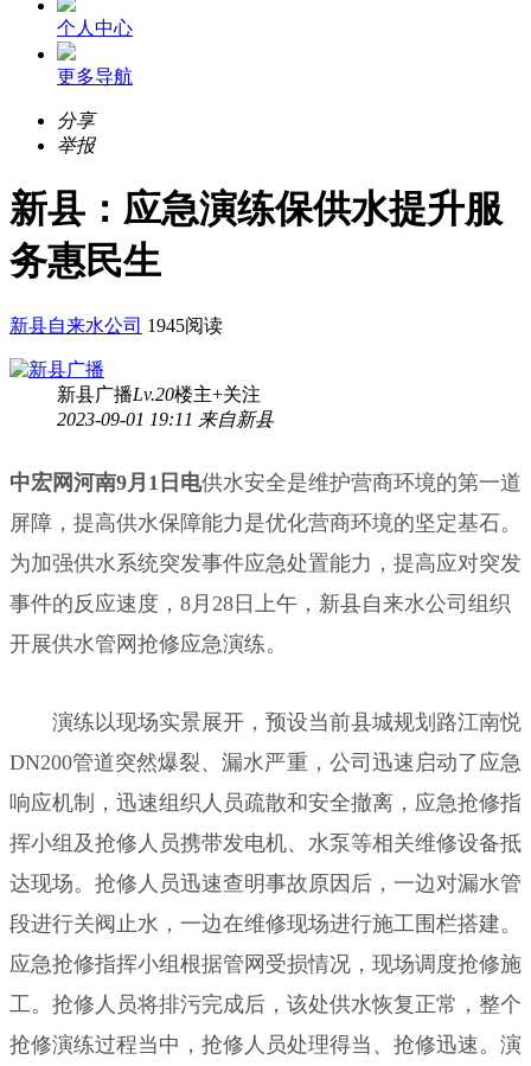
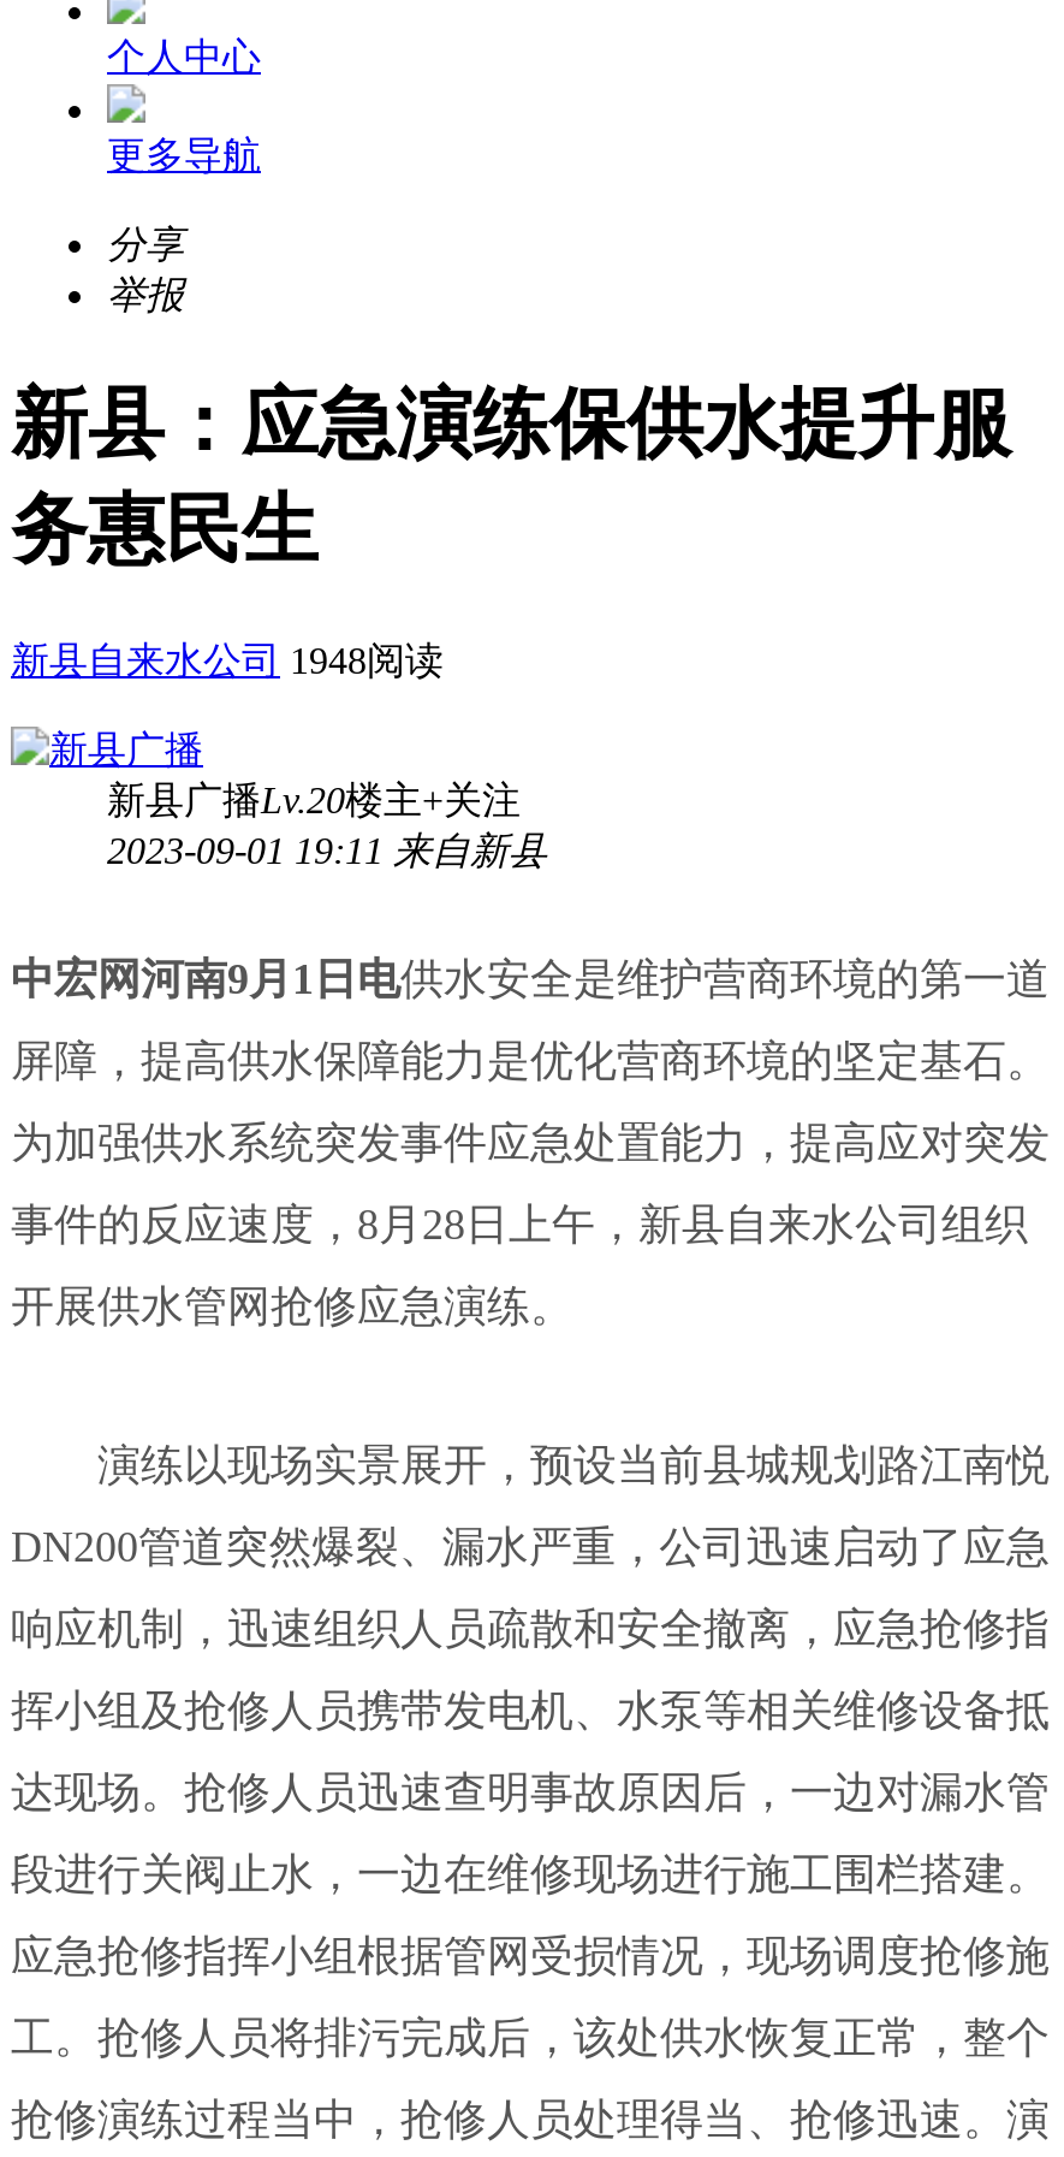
[9,315,223,335] 新县自来水公司 1945阅读 -> [11,640,444,681] 新县自来水公司 1948阅读

